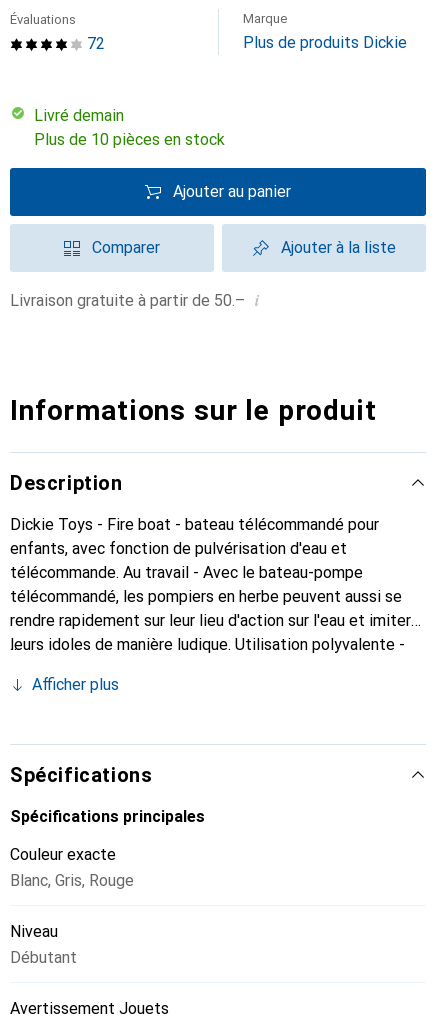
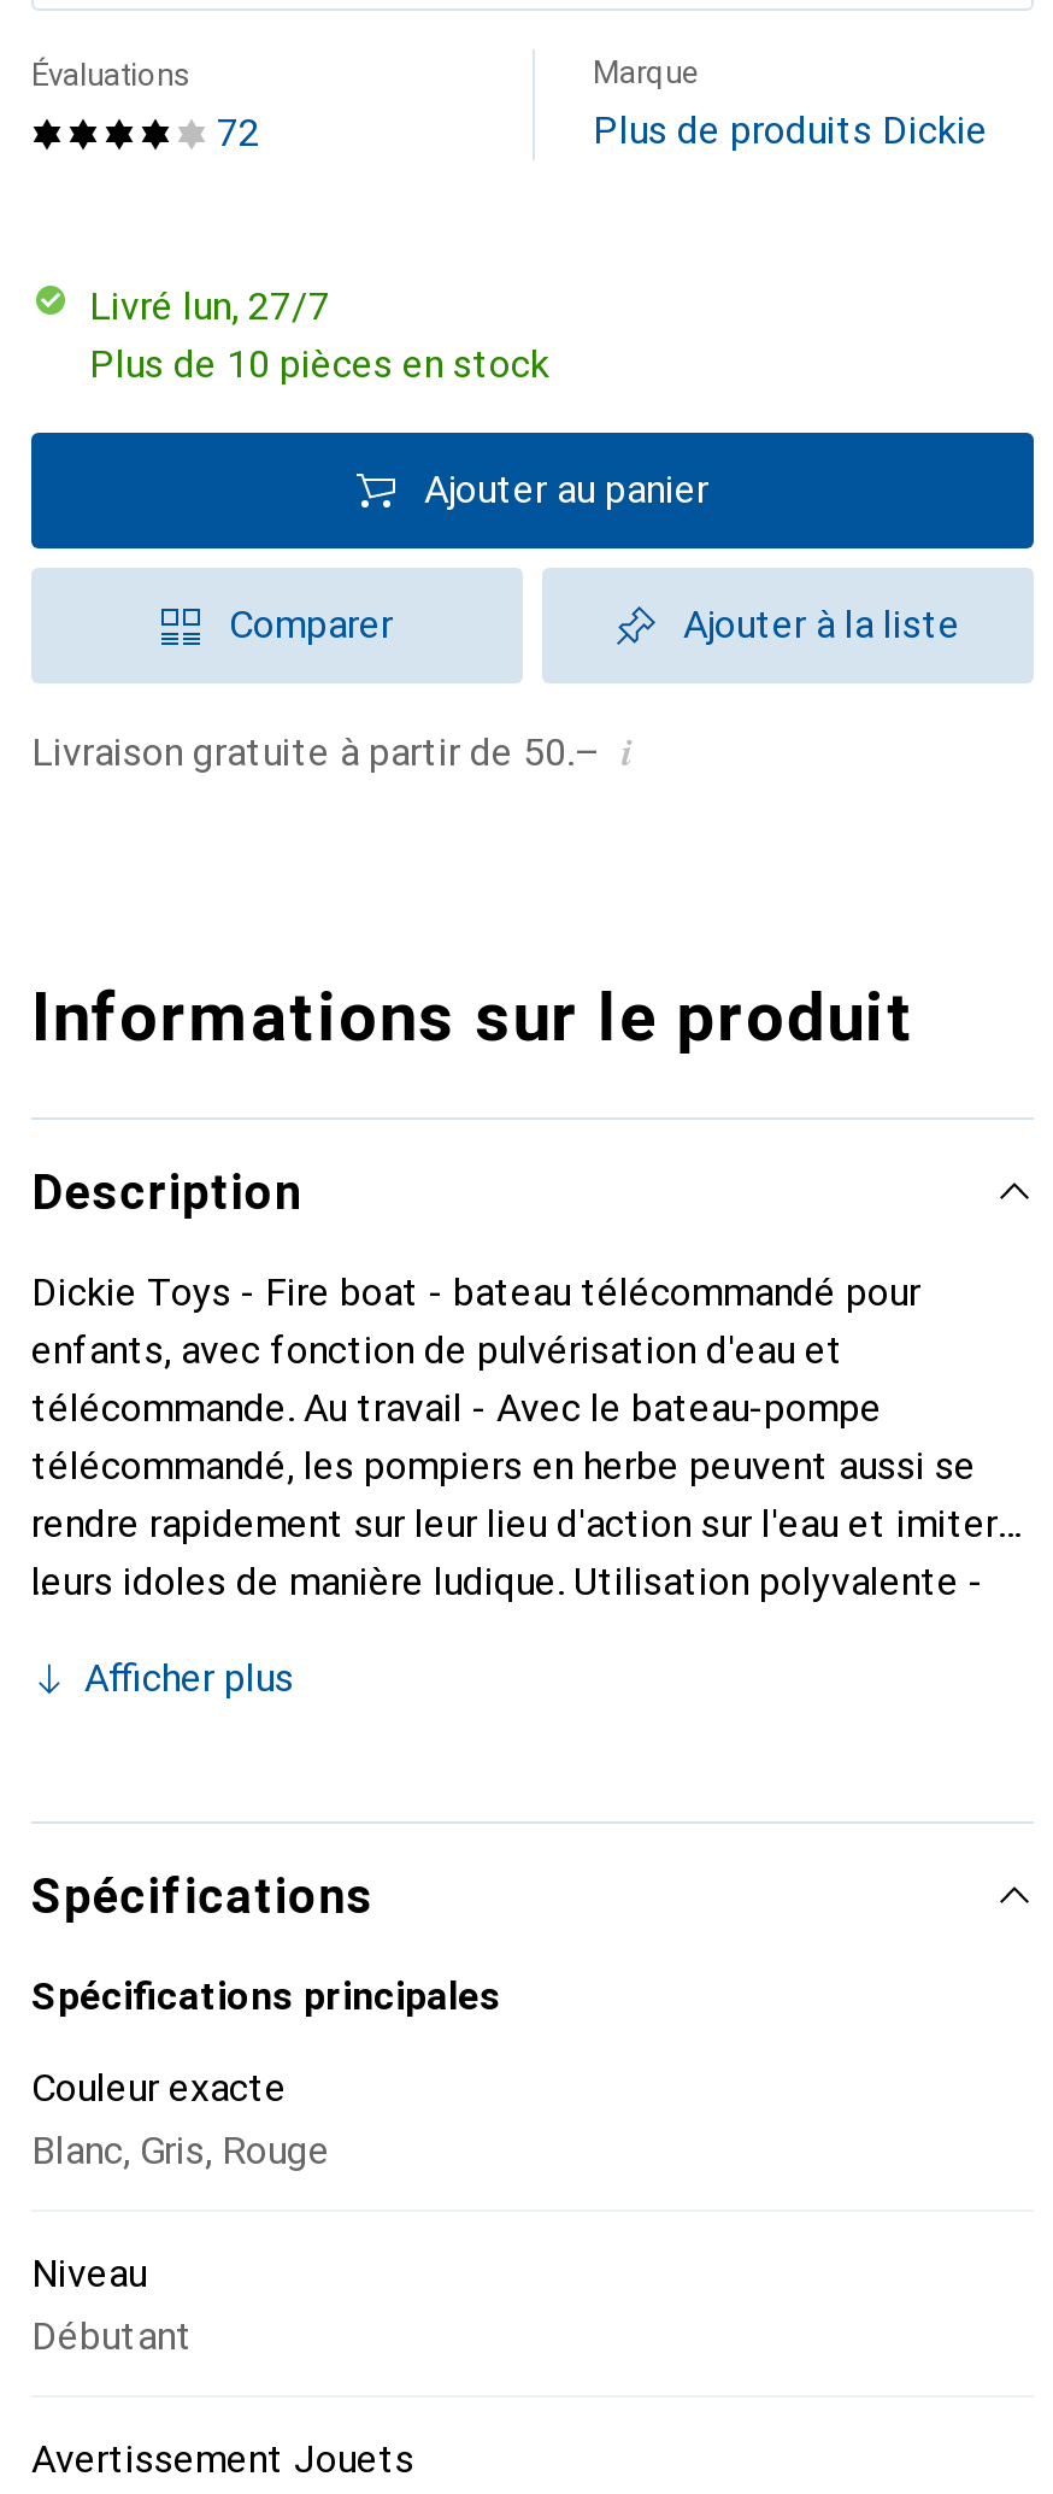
[43,106,124,125] Livré demain -> [111,283,330,329] Livré lun, 27/7

